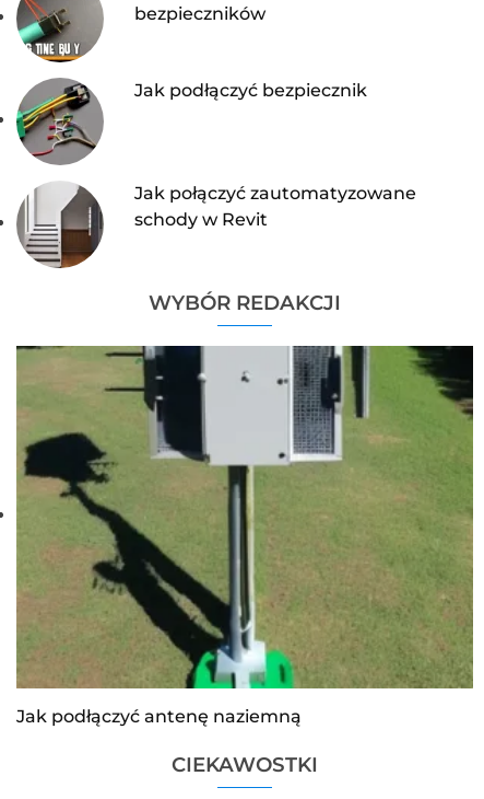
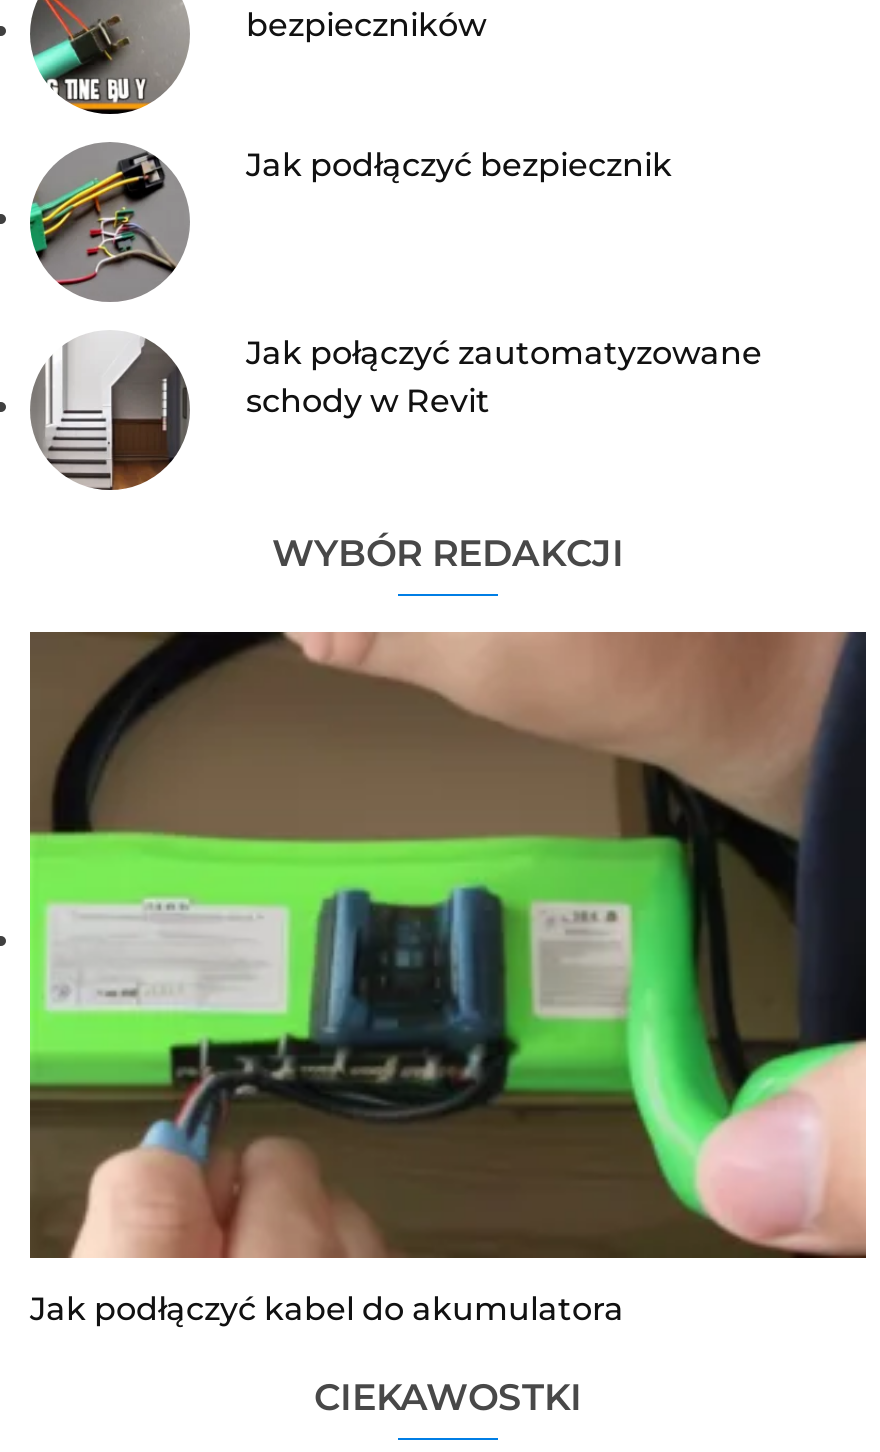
[15,345,474,727] [image] | Jak podłączyć antenę naziemną -> [28,630,868,1328] [image] | Jak podłączyć kabel do akumulatora

